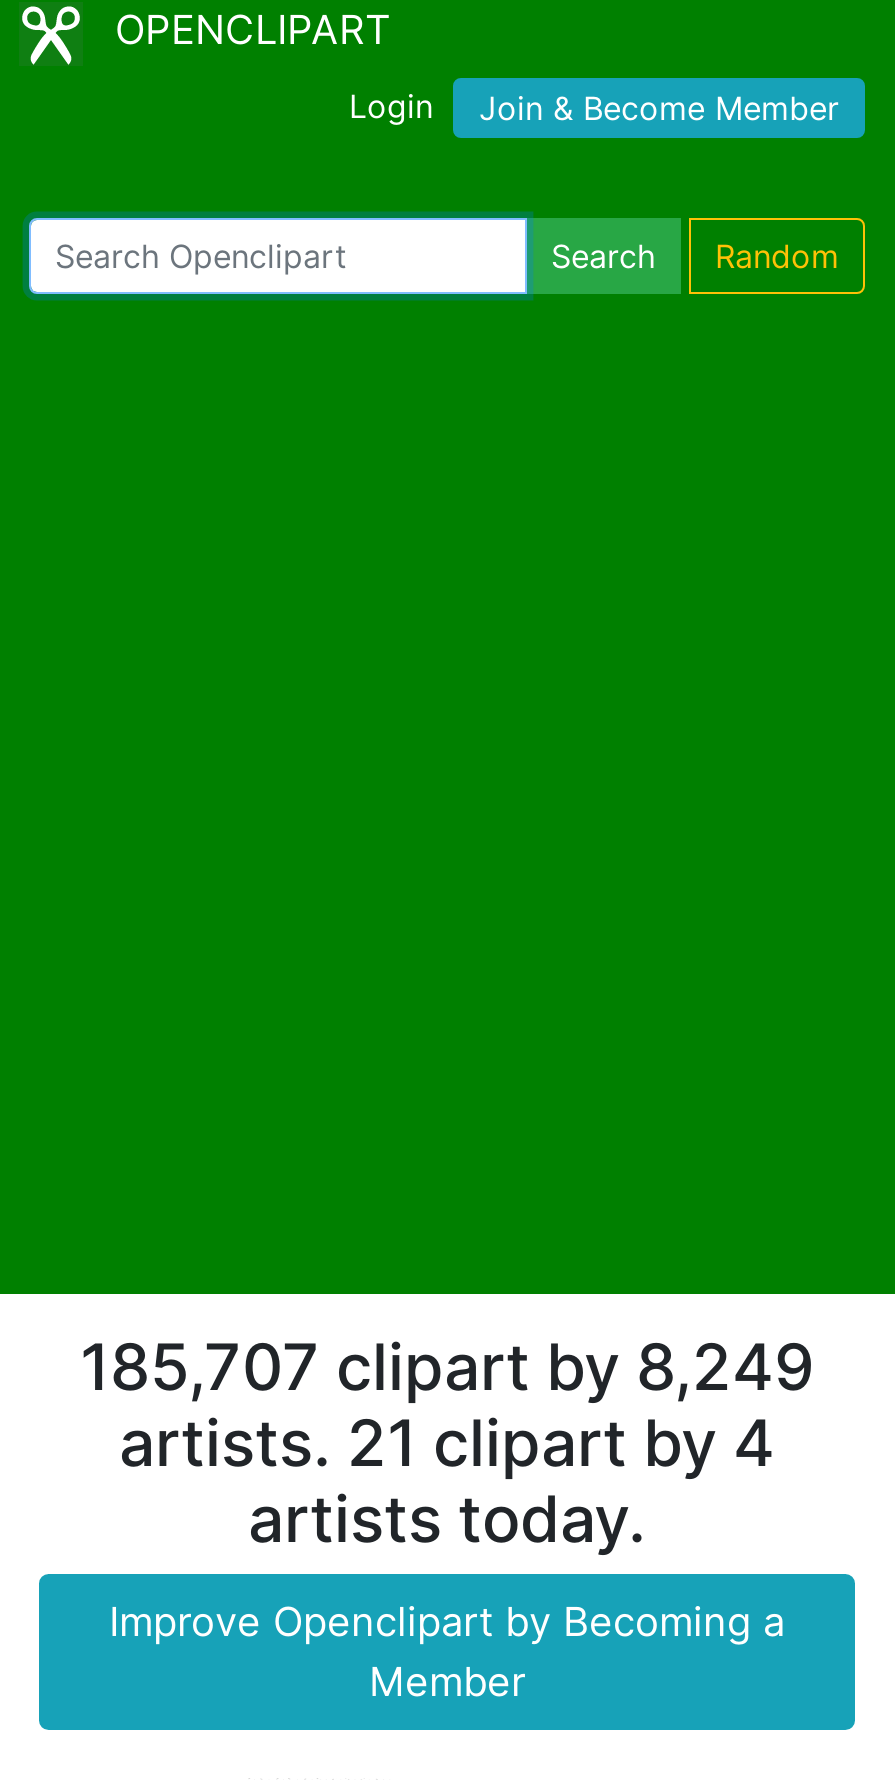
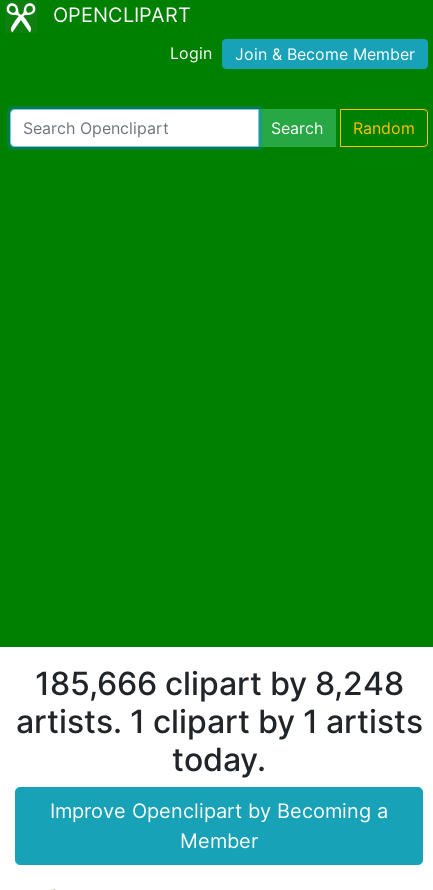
[80,1327,814,1557] 185,707 clipart by 8,249 | artists. 21 clipart by 4 | artists today. -> [15,663,422,778] 185,666 clipart by 8,248 | artists. 1 clipart by 1 artists | today.

